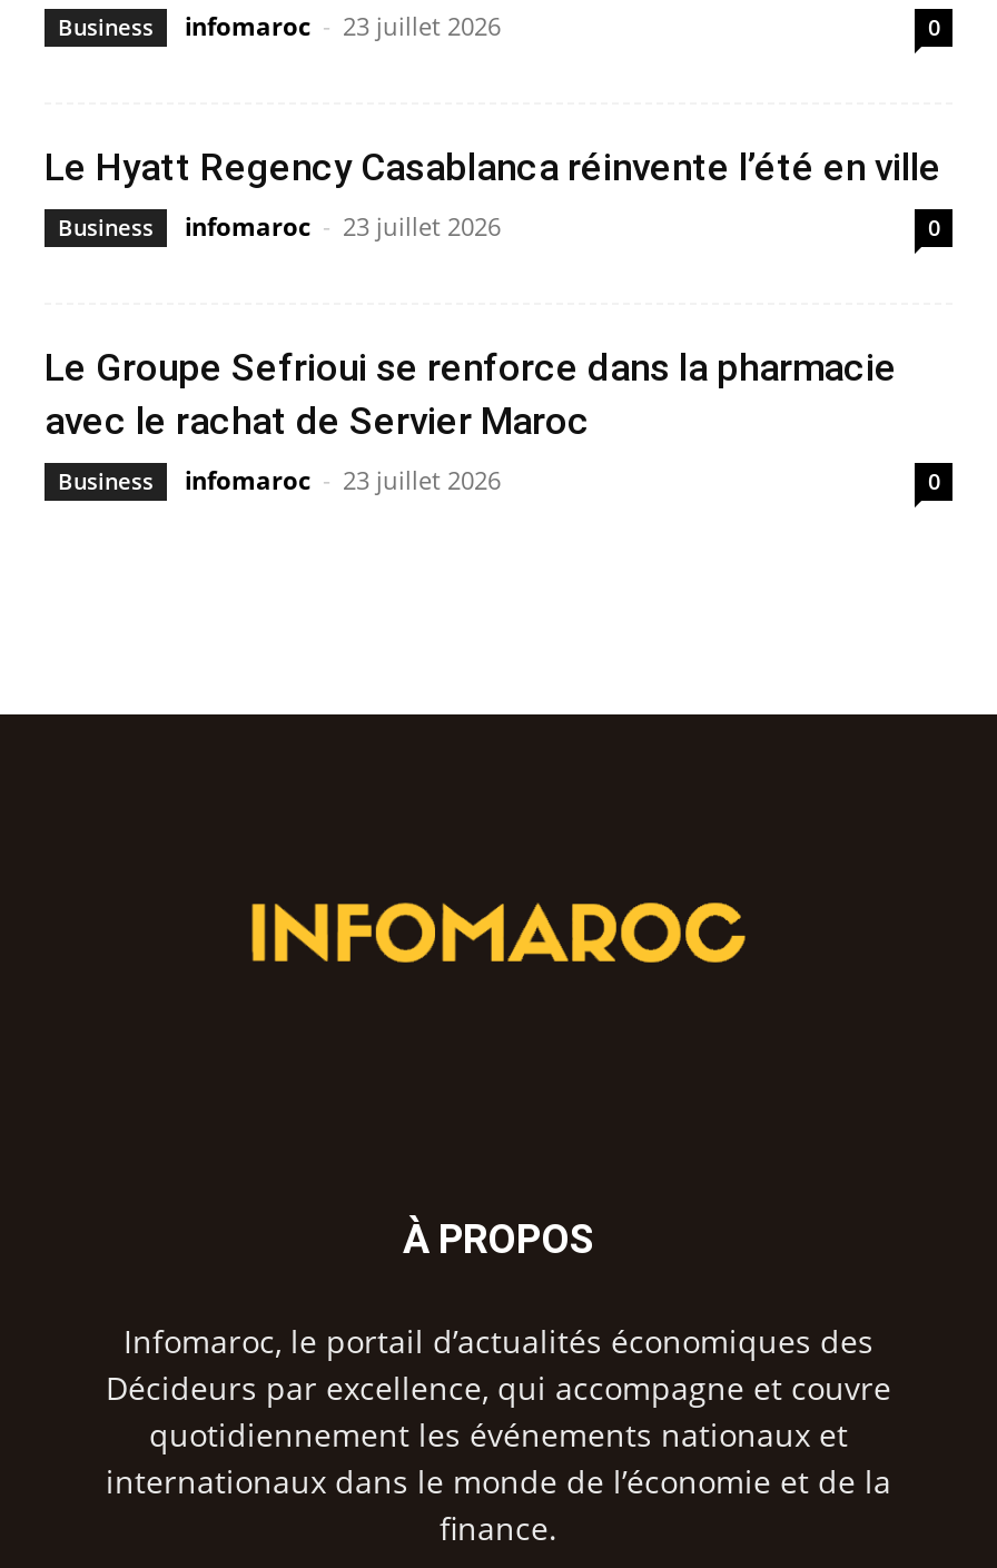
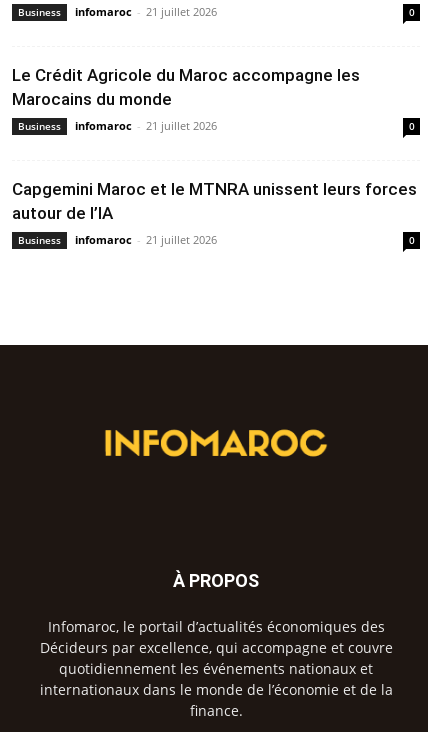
[185,9,501,43] infomaroc - 23 juillet 2026 -> [75,4,217,19] infomaroc - 21 juillet 2026
[45,145,941,190] Le Hyatt Regency Casablanca réinvente l’été en ville -> [12,65,360,109] Le Crédit Agricole du Maroc accompagne les | Marocains du monde
[185,210,501,243] infomaroc - 23 juillet 2026 -> [75,118,217,133] infomaroc - 21 juillet 2026
[45,345,897,443] Le Groupe Sefrioui se renforce dans la pharmacie | avec le rachat de Servier Maroc -> [12,179,417,223] Capgemini Maroc et le MTNRA unissent leurs forces | autour de l’IA
[185,463,501,497] infomaroc - 23 juillet 2026 -> [75,232,217,247] infomaroc - 21 juillet 2026

